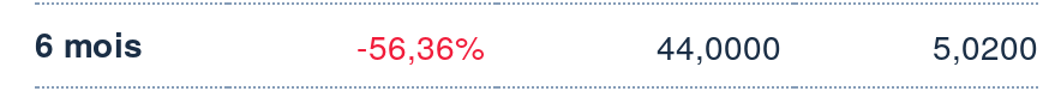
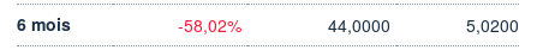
[356,22,484,69] -56,36% -> [178,13,241,37] -58,02%

